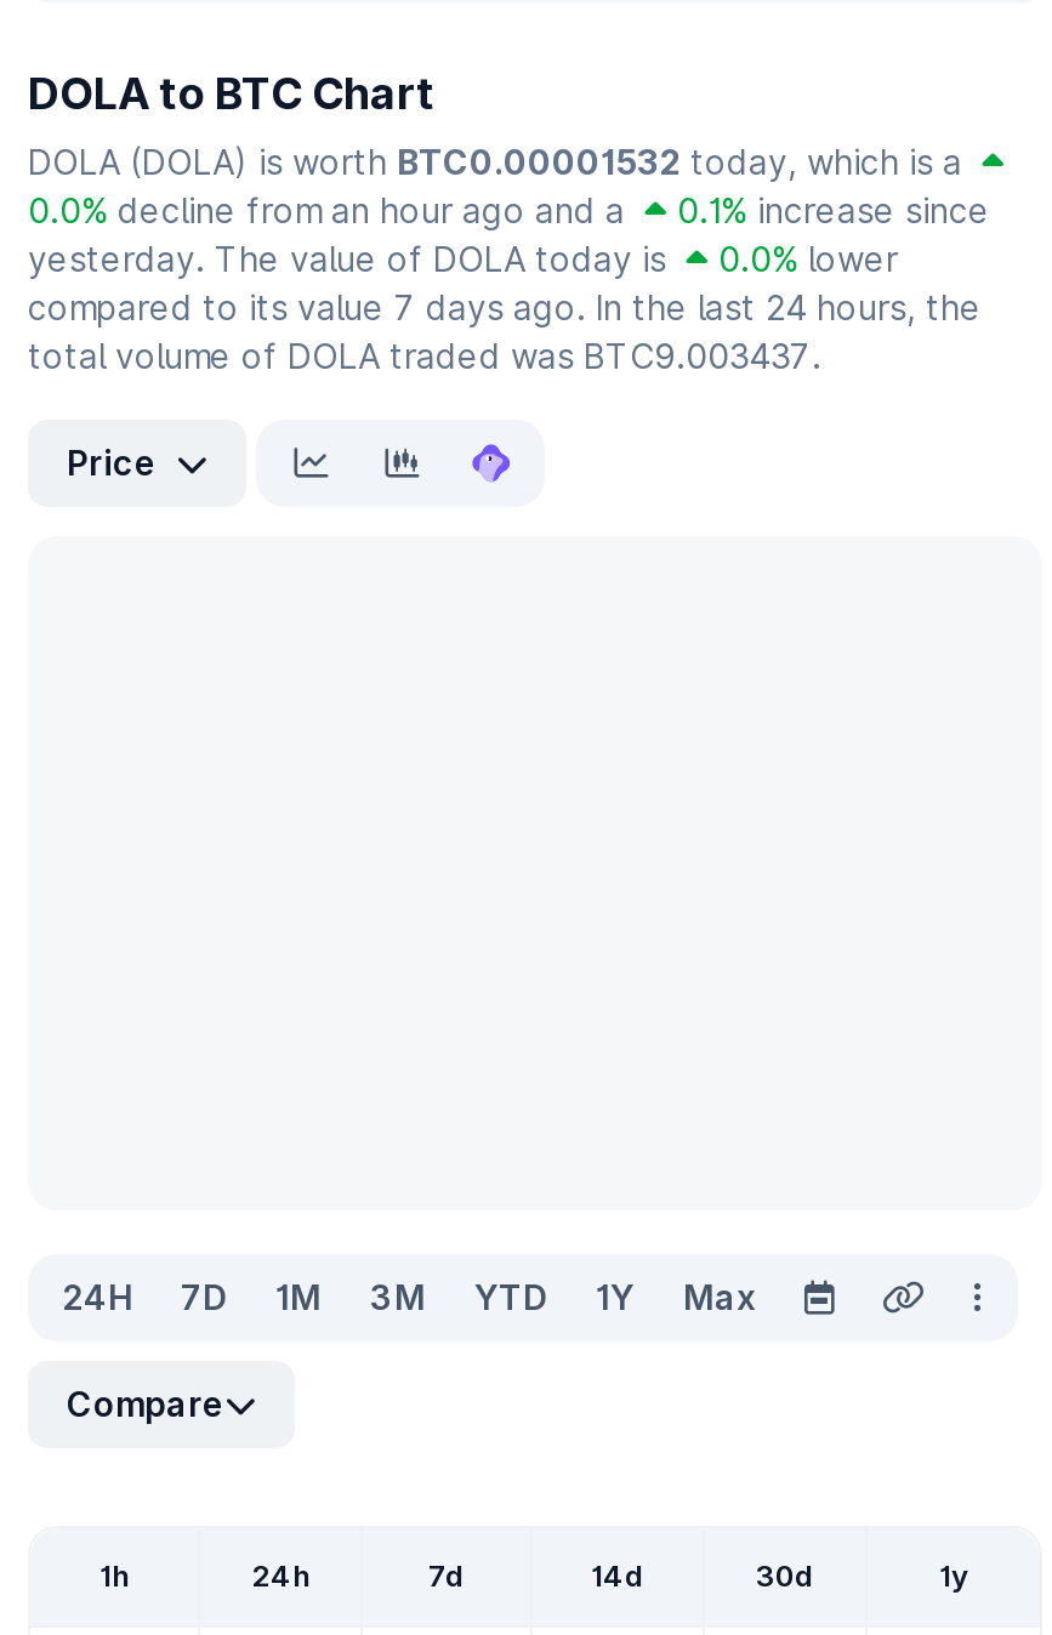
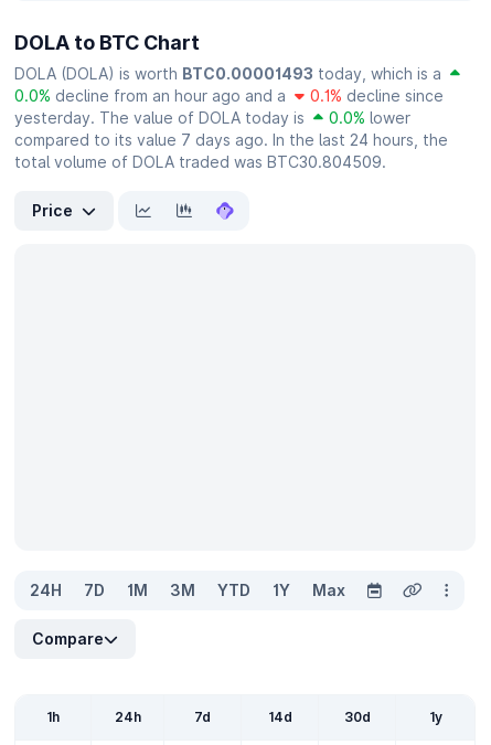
[28,141,972,182] DOLA (DOLA) is worth BTC0.00001532 today, which is a -> [14,64,446,83] DOLA (DOLA) is worth BTC0.00001493 today, which is a
[677,189,990,230] 0.1% increase since -> [309,86,443,105] 0.1% decline since
[28,335,821,376] total volume of DOLA traded was BTC9.003437. -> [14,152,386,171] total volume of DOLA traded was BTC30.804509.

